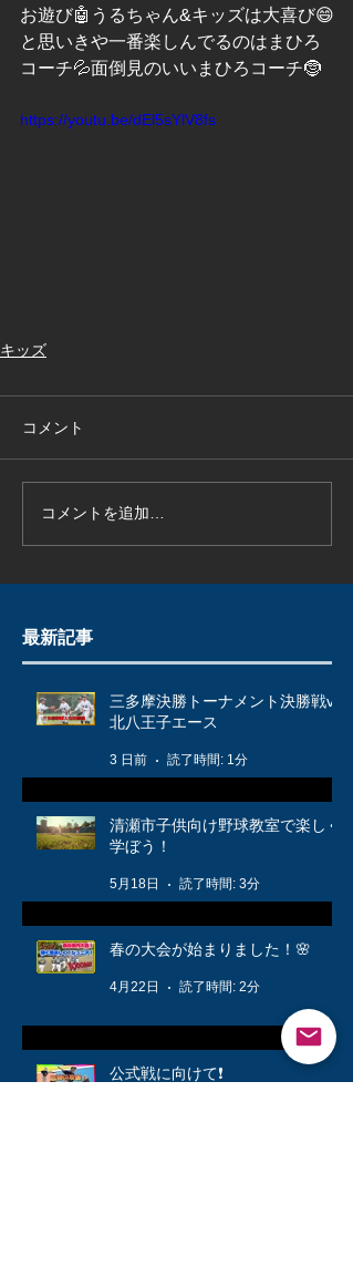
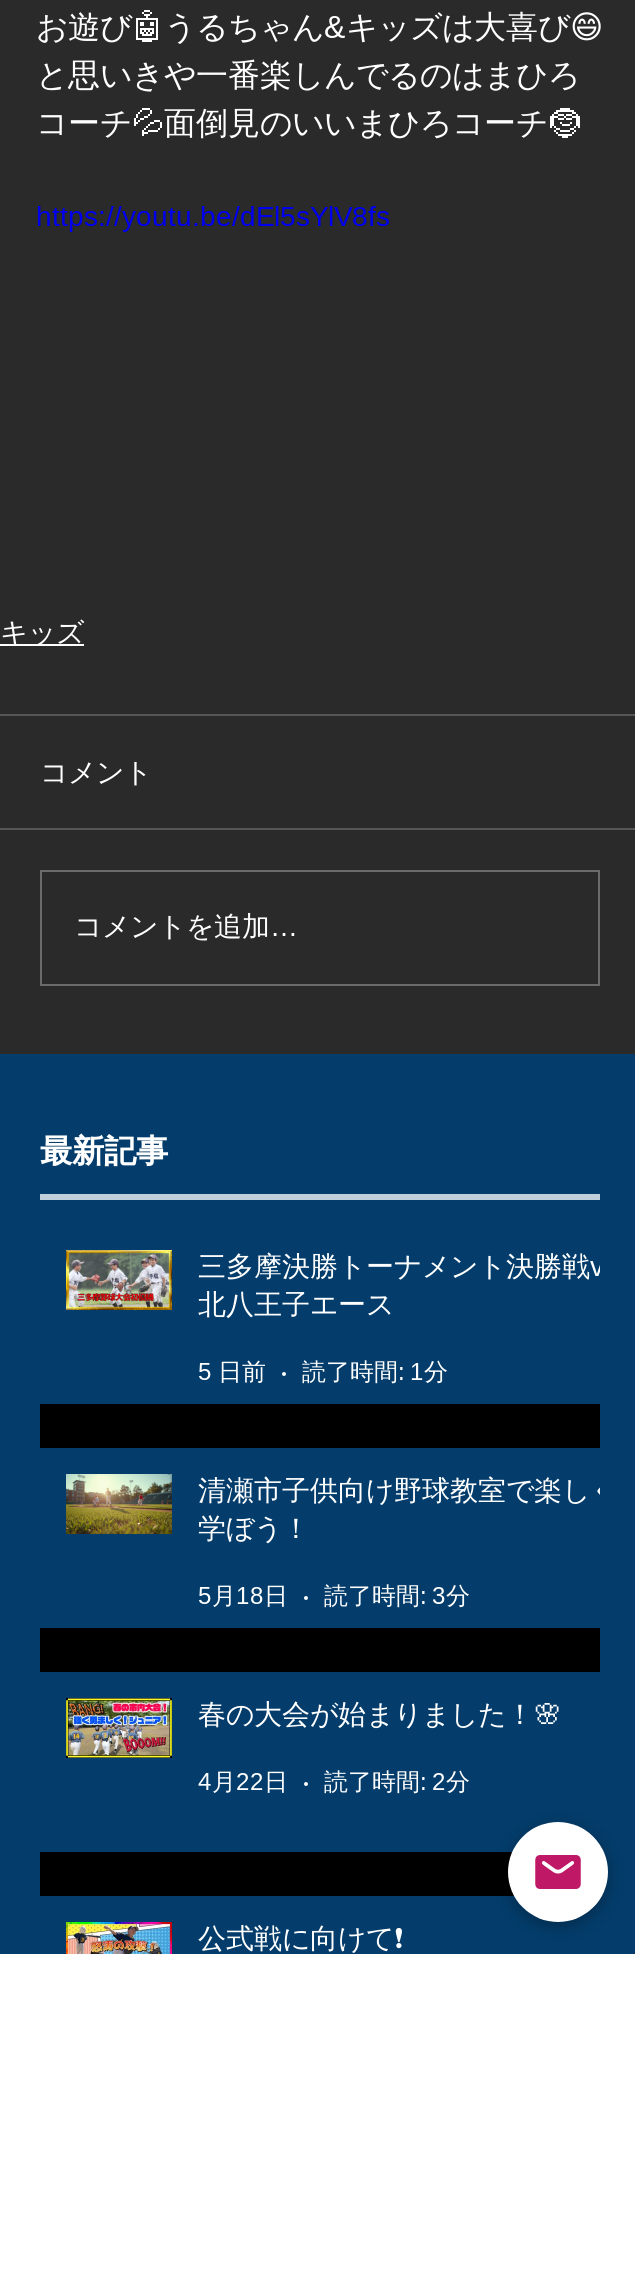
[110,752,248,768] 3 日前 読了時間: 1分 -> [198,1358,448,1386] 5 日前 読了時間: 1分

